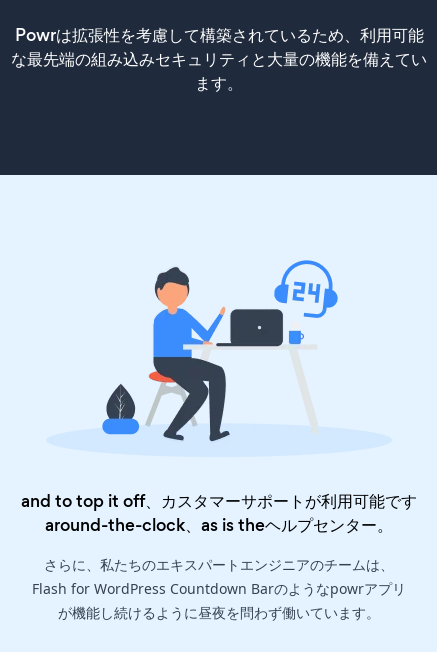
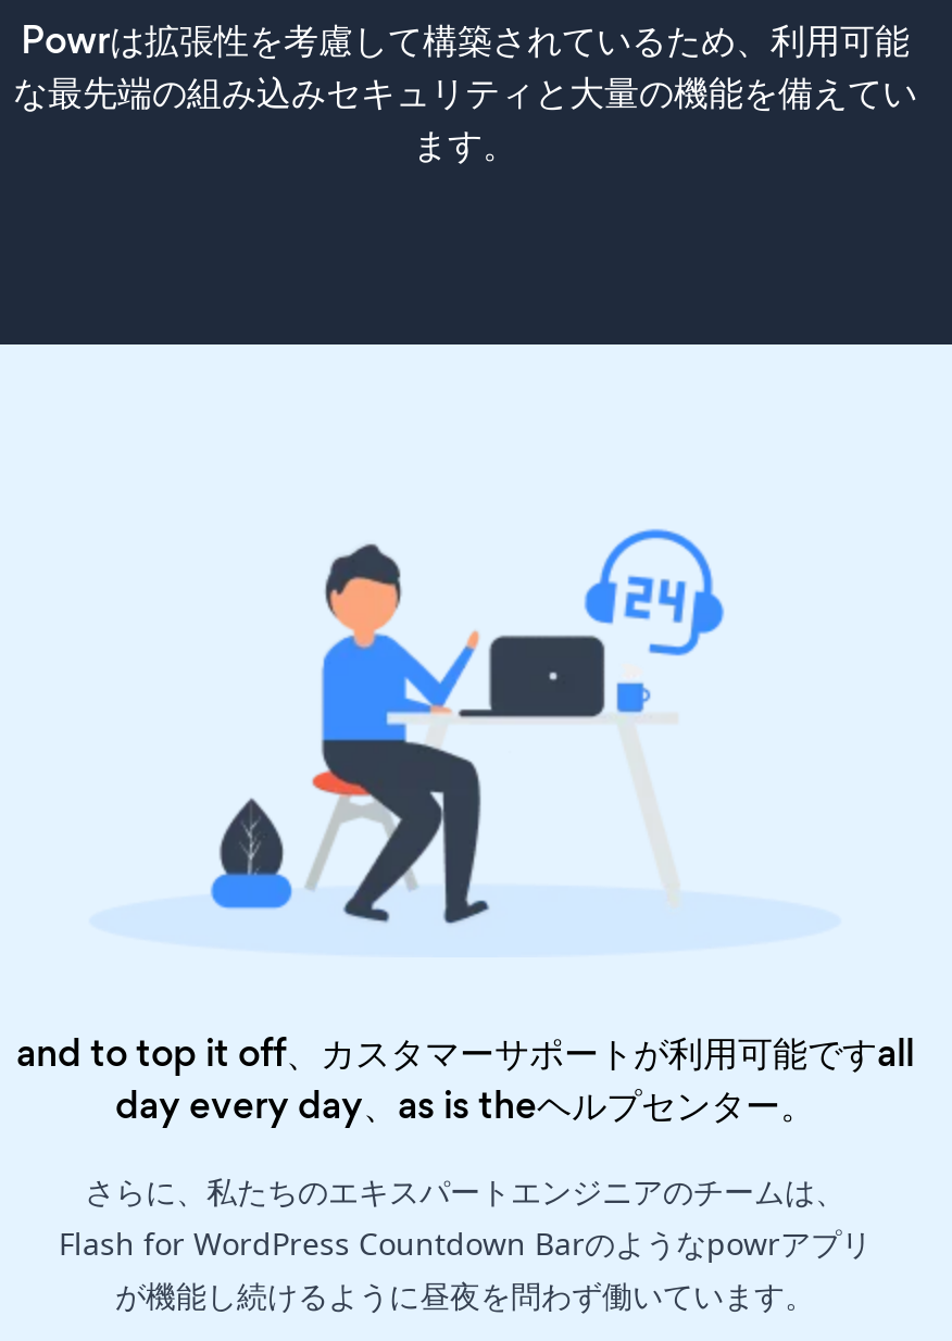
[21,489,417,537] and to top it off、カスタマーサポートが利用可能です | around-the-clock、as is theヘルプセンター。 -> [16,1027,914,1131] and to top it off、カスタマーサポートが利用可能ですall | day every day、as is theヘルプセンター。

